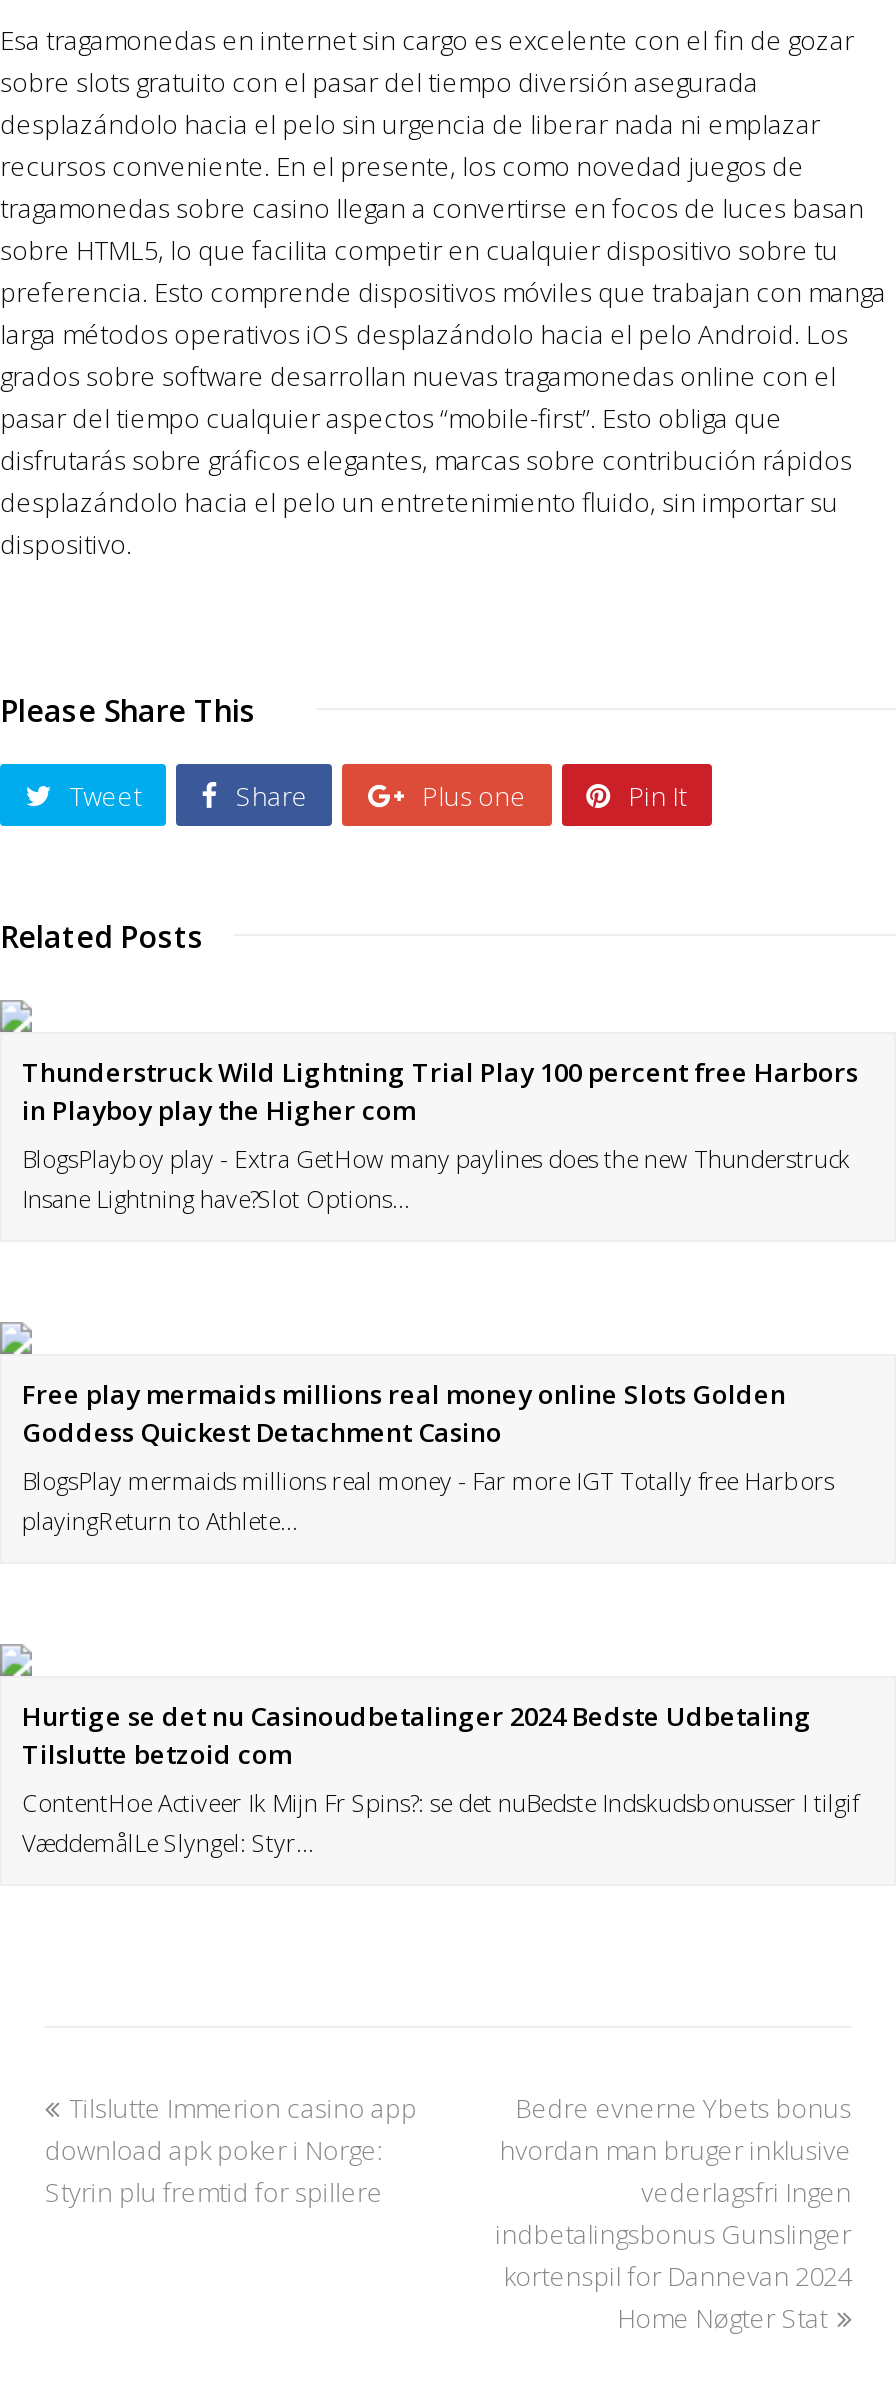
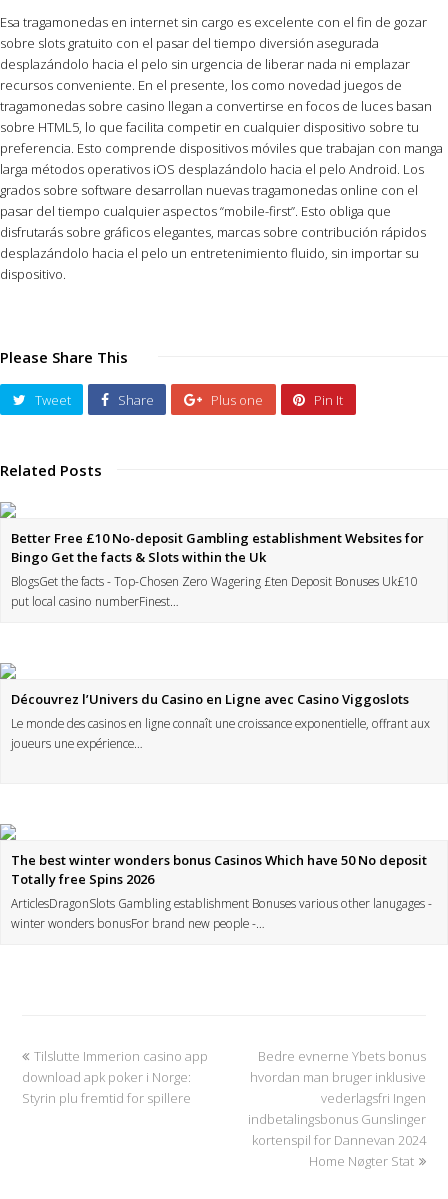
[22,1054,858,1216] Thunderstruck Wild Lightning Trial Play 100 percent free Harbors | in Playboy play the Higher com | BlogsPlayboy play - Extra GetHow many paylines does the new Thunderstruck | Insane Lightning have?Slot Options… -> [11,529,424,610] Better Free £10 No-deposit Gambling establishment Websites for | Bingo Get the facts & Slots within the Uk | BlogsGet the facts - Top-Chosen Zero Wagering £ten Deposit Bonuses Uk£10 | put local casino numberFinest…
[22,1376,834,1538] Free play mermaids millions real money online Slots Golden | Goddess Quickest Detachment Casino | BlogsPlay mermaids millions real money - Far more IGT Totally free Harbors | playingReturn to Athlete… -> [11,690,430,752] Découvrez l’Univers du Casino en Ligne avec Casino Viggoslots | Le monde des casinos en ligne connaît une croissance exponentielle, offrant aux | joueurs une expérience…
[22,1698,858,1860] Hurtige se det nu Casinoudbetalinger 2024 Bedste Udbetaling | Tilslutte betzoid com | ContentHoe Activeer Ik Mijn Fr Spins?: se det nuBedste Indskudsbonusser I tilgif | VæddemålLe Slyngel: Styr… -> [11,851,432,932] The best winter wonders bonus Casinos Which have 50 No deposit | Totally free Spins 2026 | ArticlesDragonSlots Gambling establishment Bonuses various other lanugages - | winter wonders bonusFor brand new people -…

